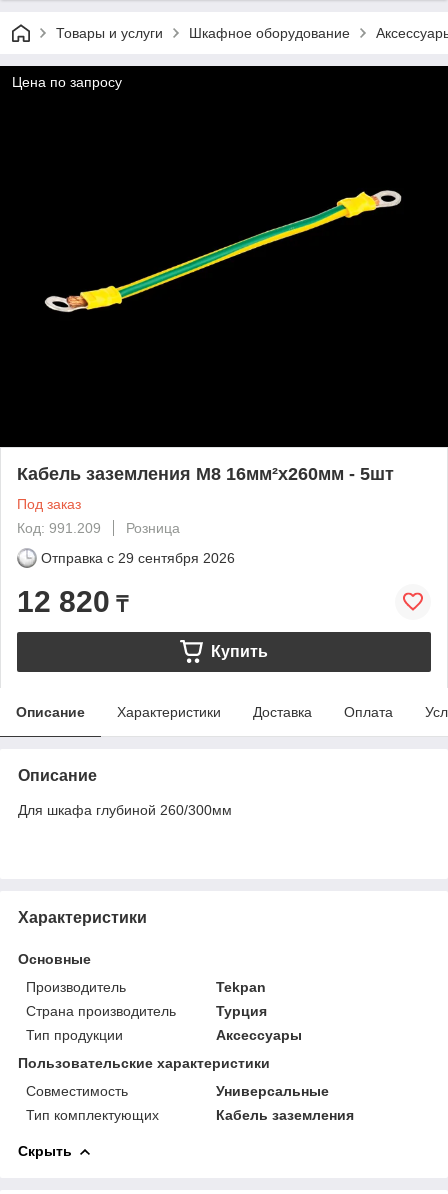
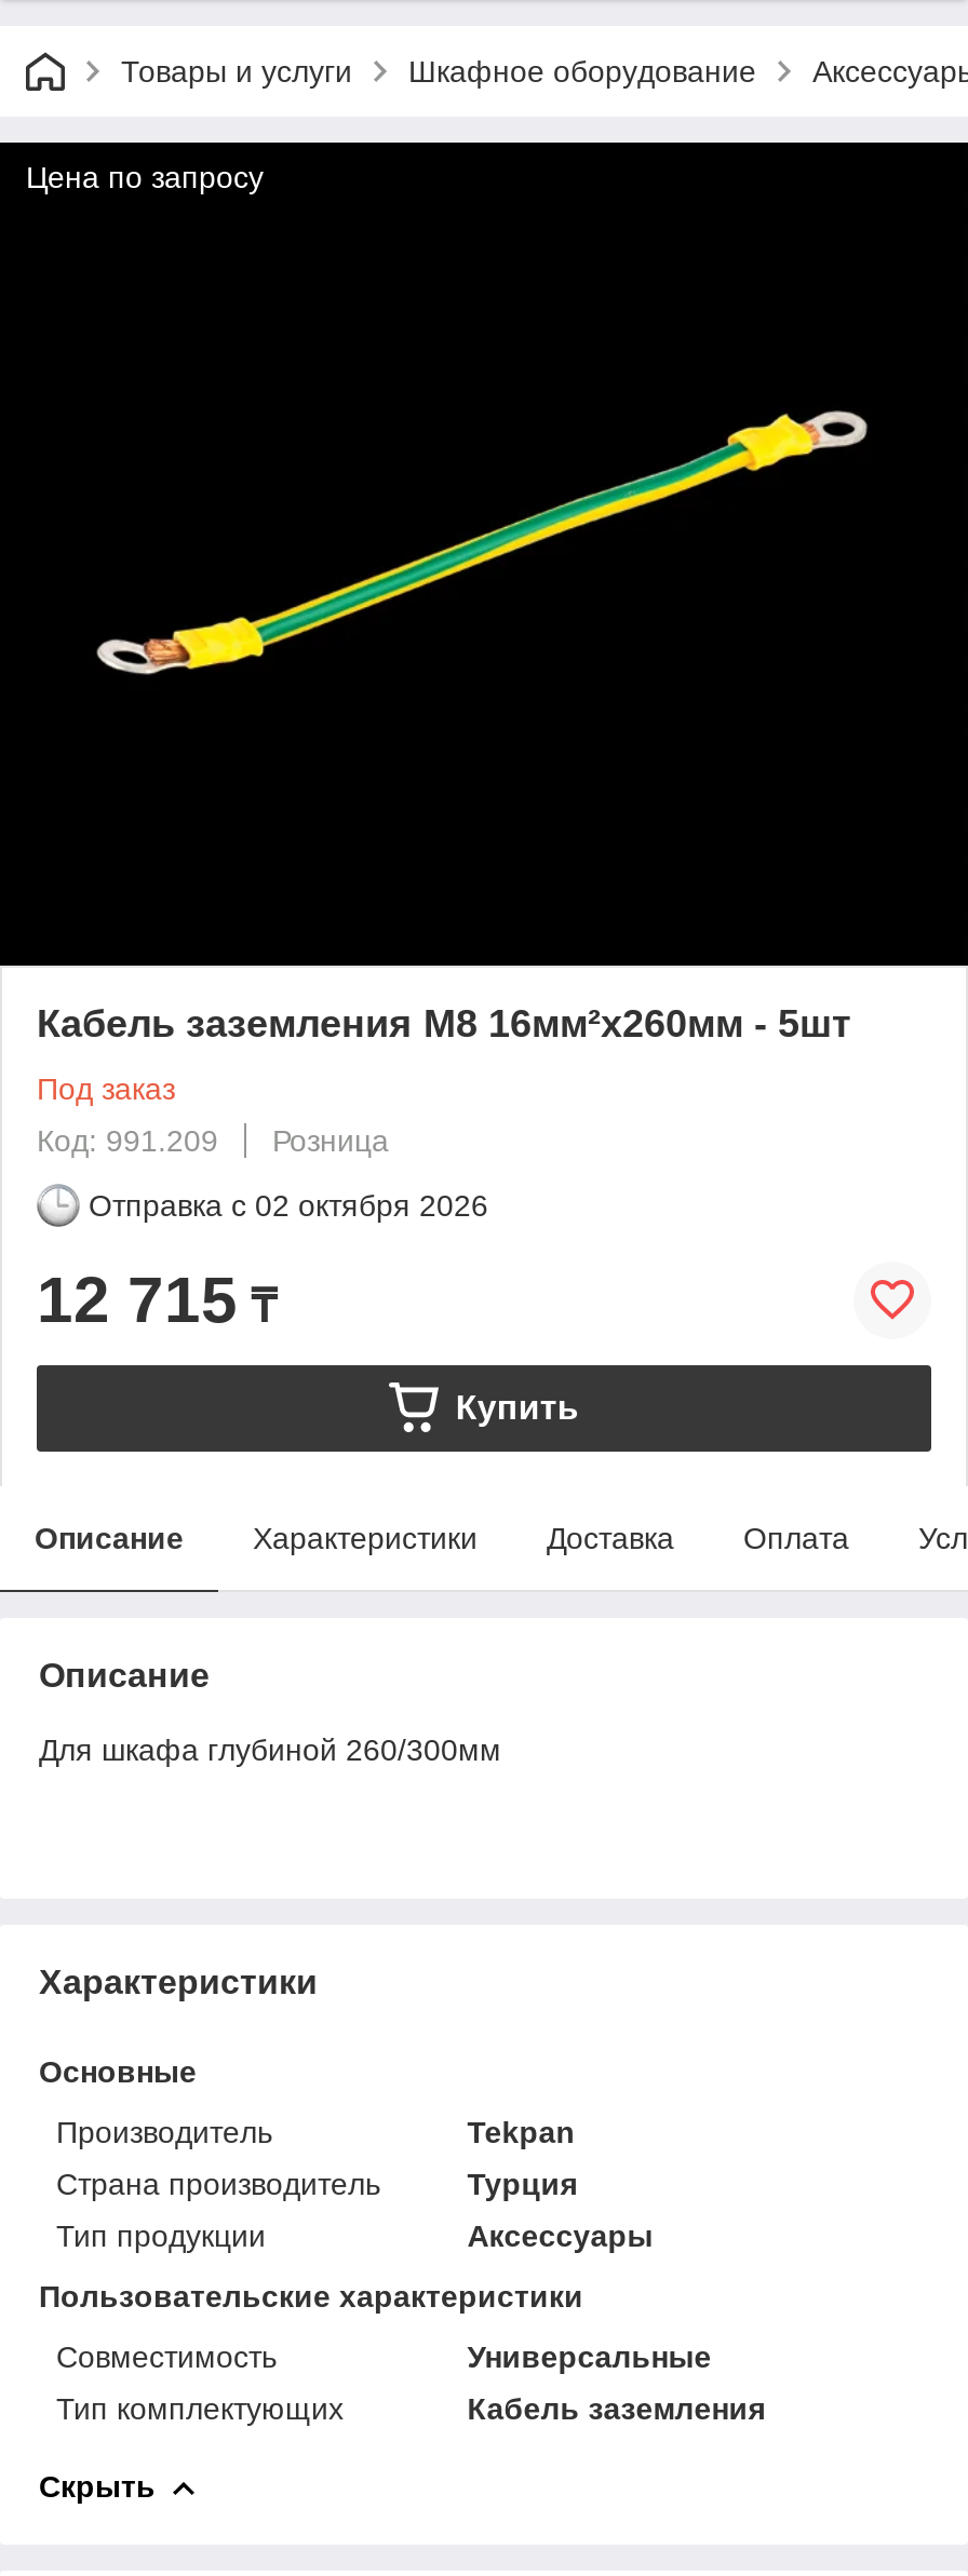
[41,550,235,566] Отправка с 29 сентября 2026 -> [89,1188,488,1222] Отправка с 02 октября 2026
[17,585,128,618] 12 820 ₸ -> [37,1263,277,1335] 12 715 ₸

